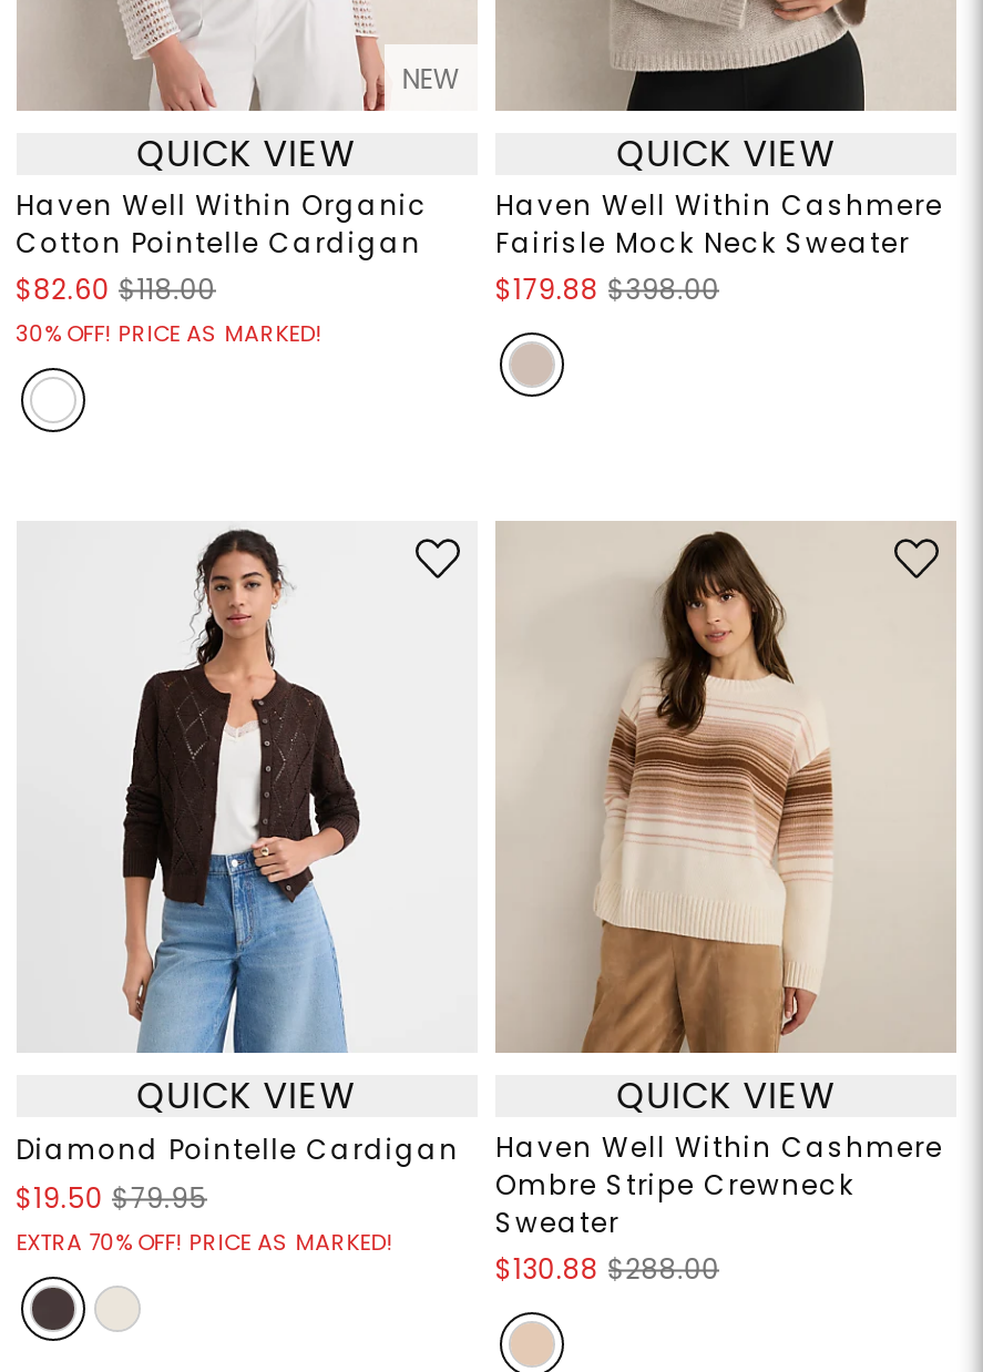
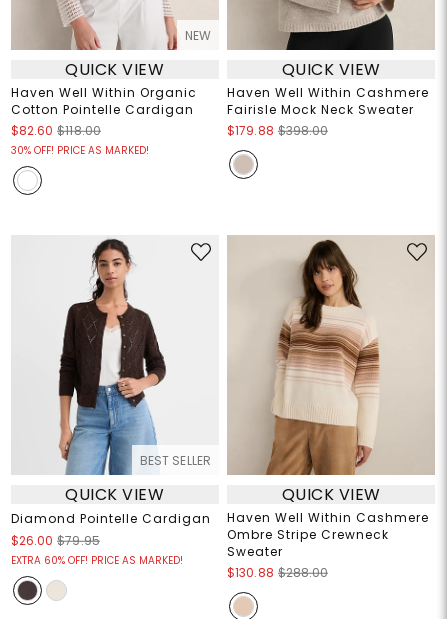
none -> [140,452,211,469] BEST SELLER
[16,1179,207,1217] $19.50 $79.95 -> [11,532,100,549] $26.00 $79.95
[16,1226,393,1259] EXTRA 70% OFF! PRICE AS MARKED! -> [11,553,183,568] EXTRA 60% OFF! PRICE AS MARKED!

